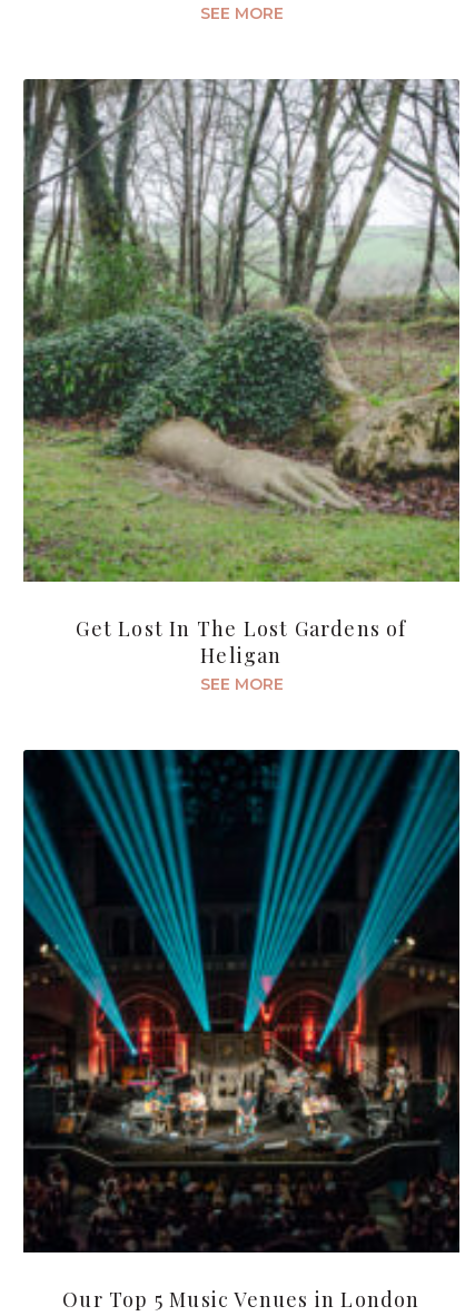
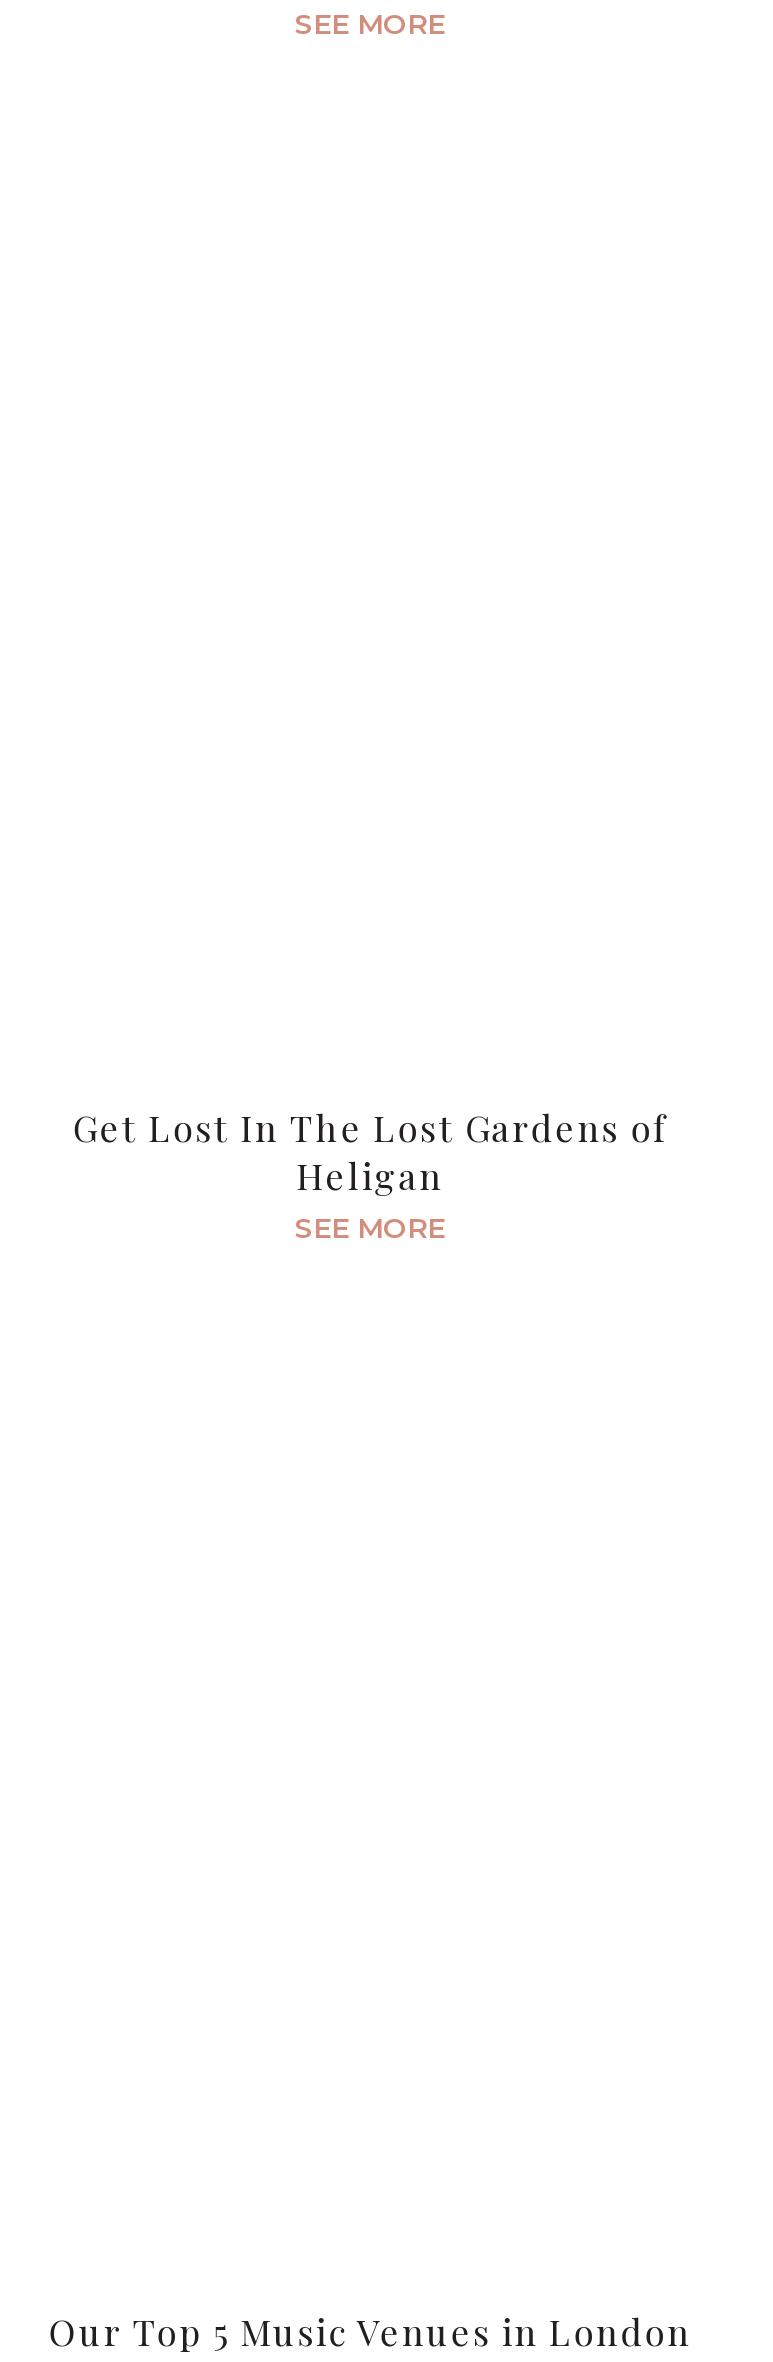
[22,78,461,583] [image] -> none
[22,749,461,1254] [image] -> none

